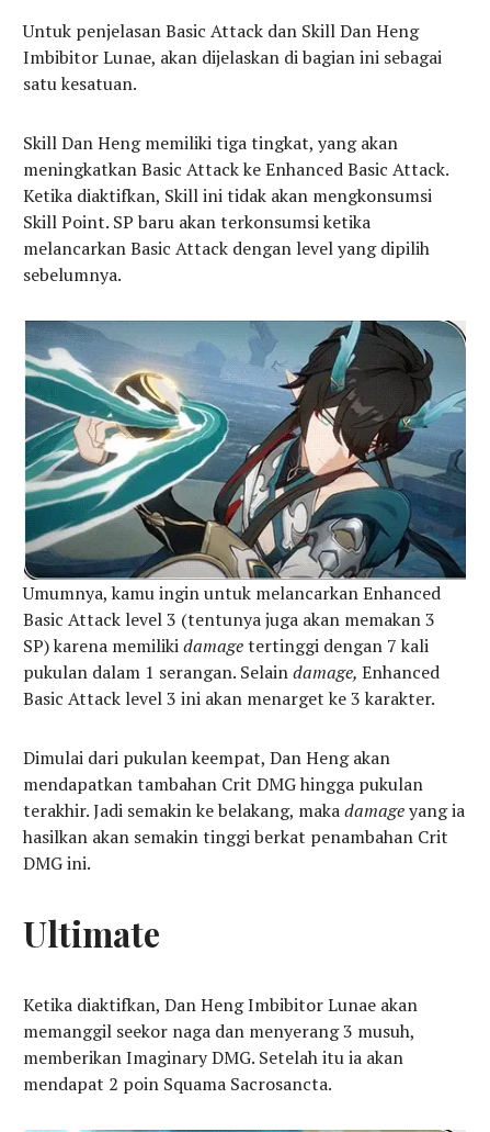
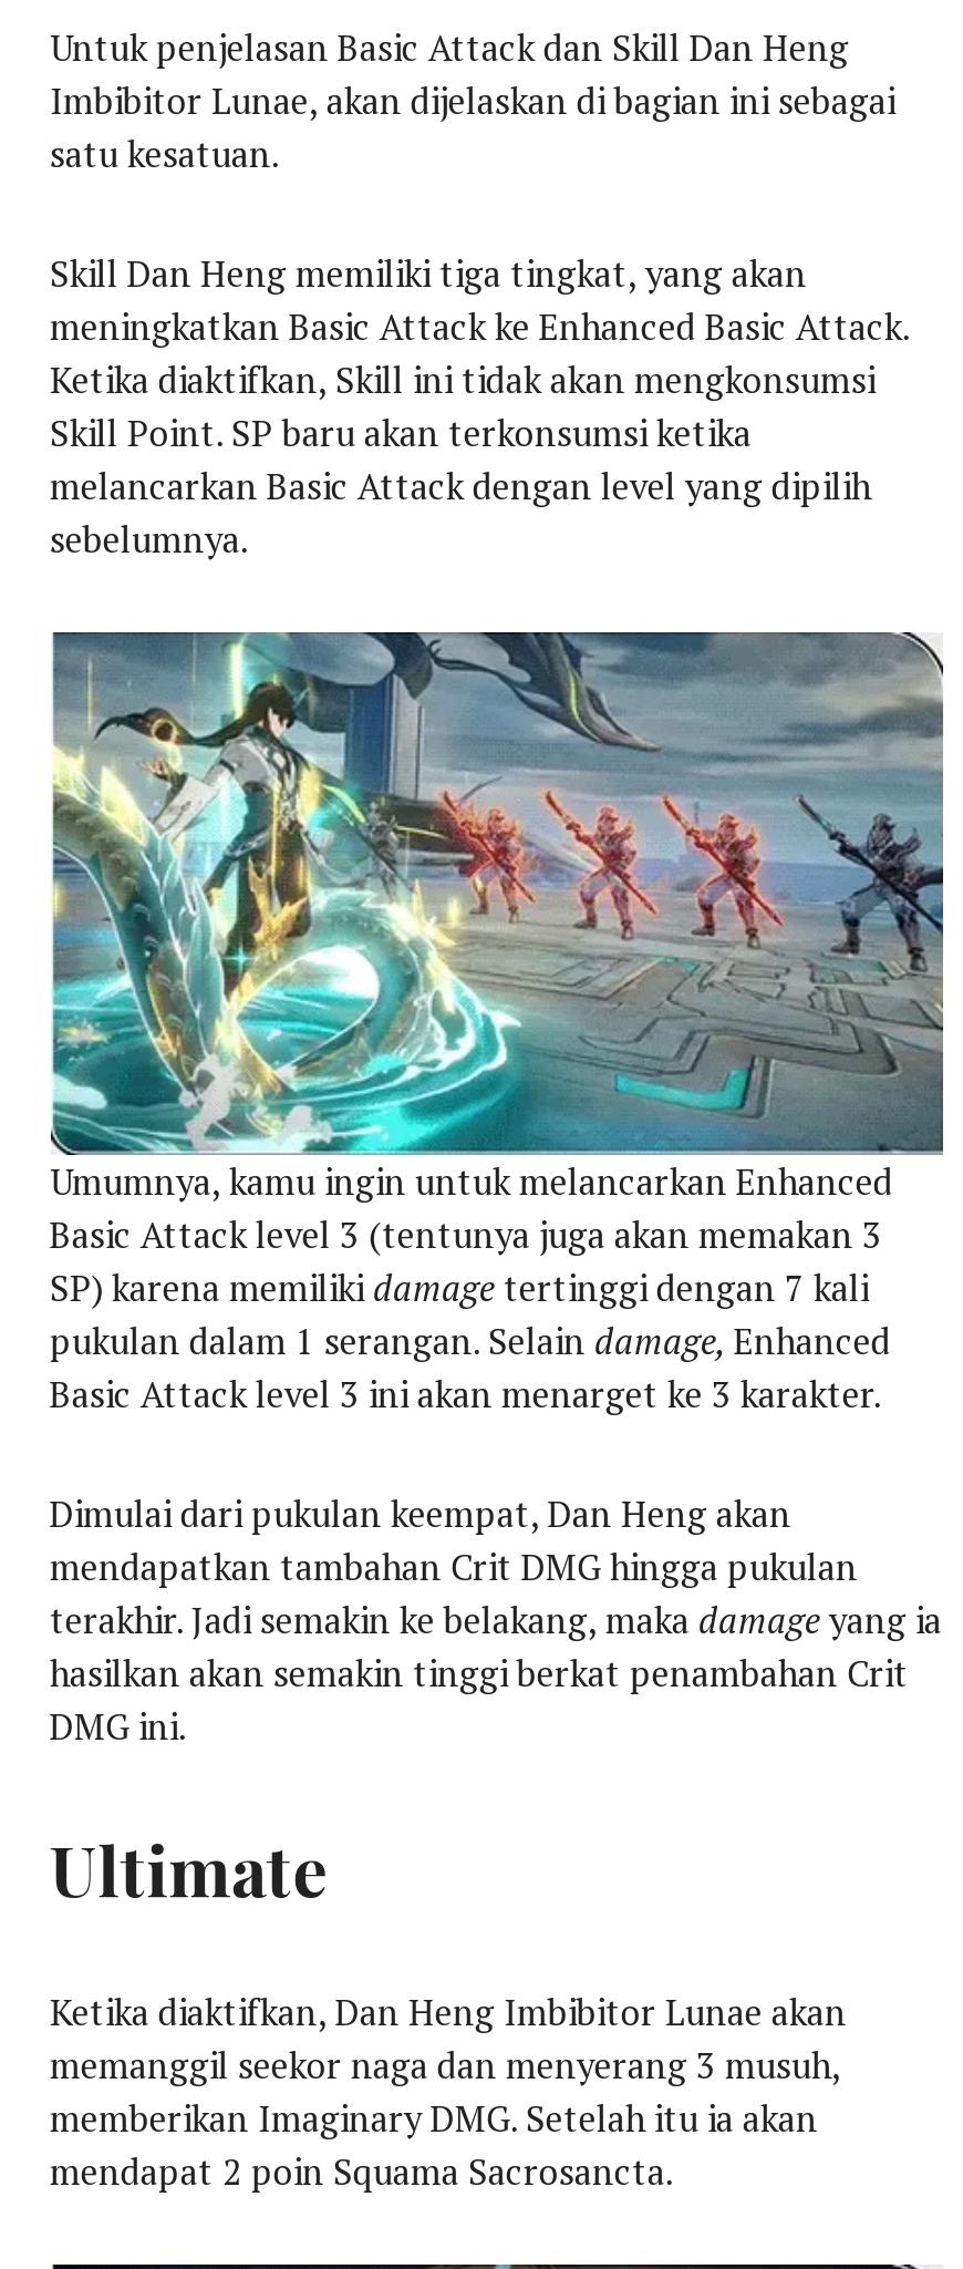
[24,320,467,578] [image] -> [51,630,945,1153] [image]

